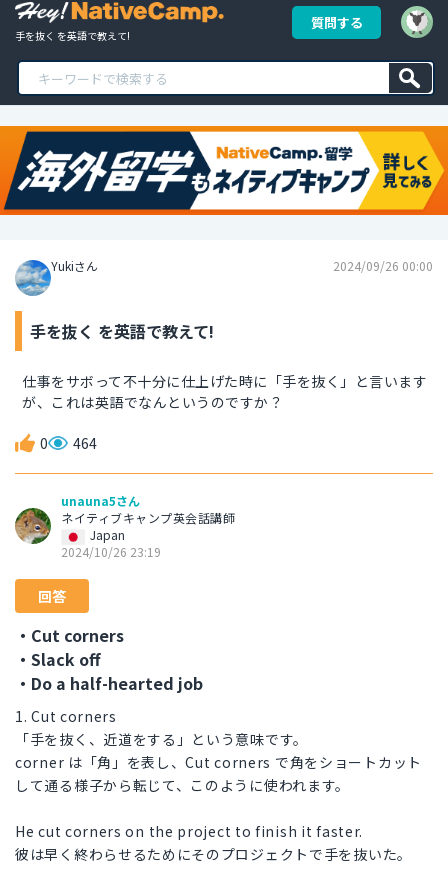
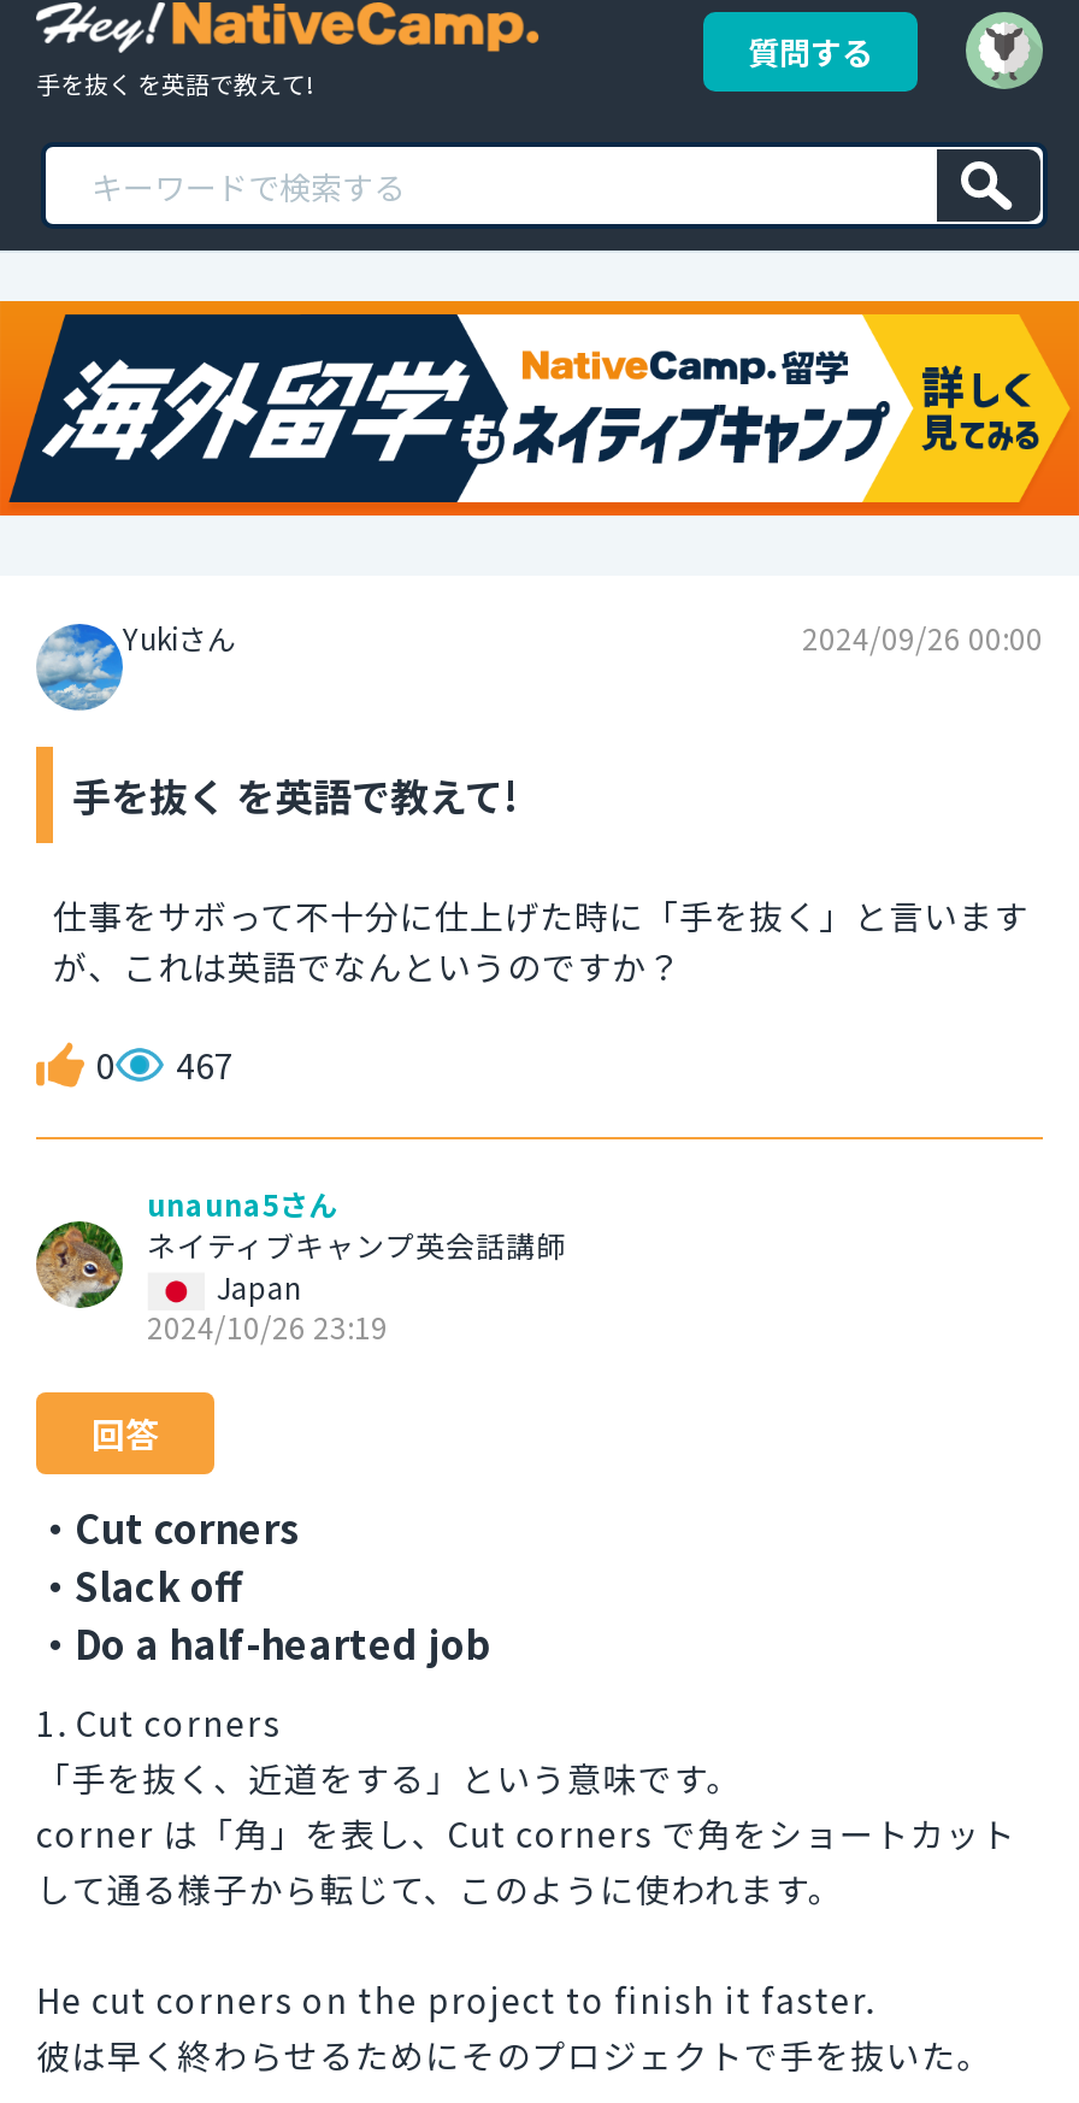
[40,433,97,453] 0 464 -> [96,1042,234,1090] 0 467

